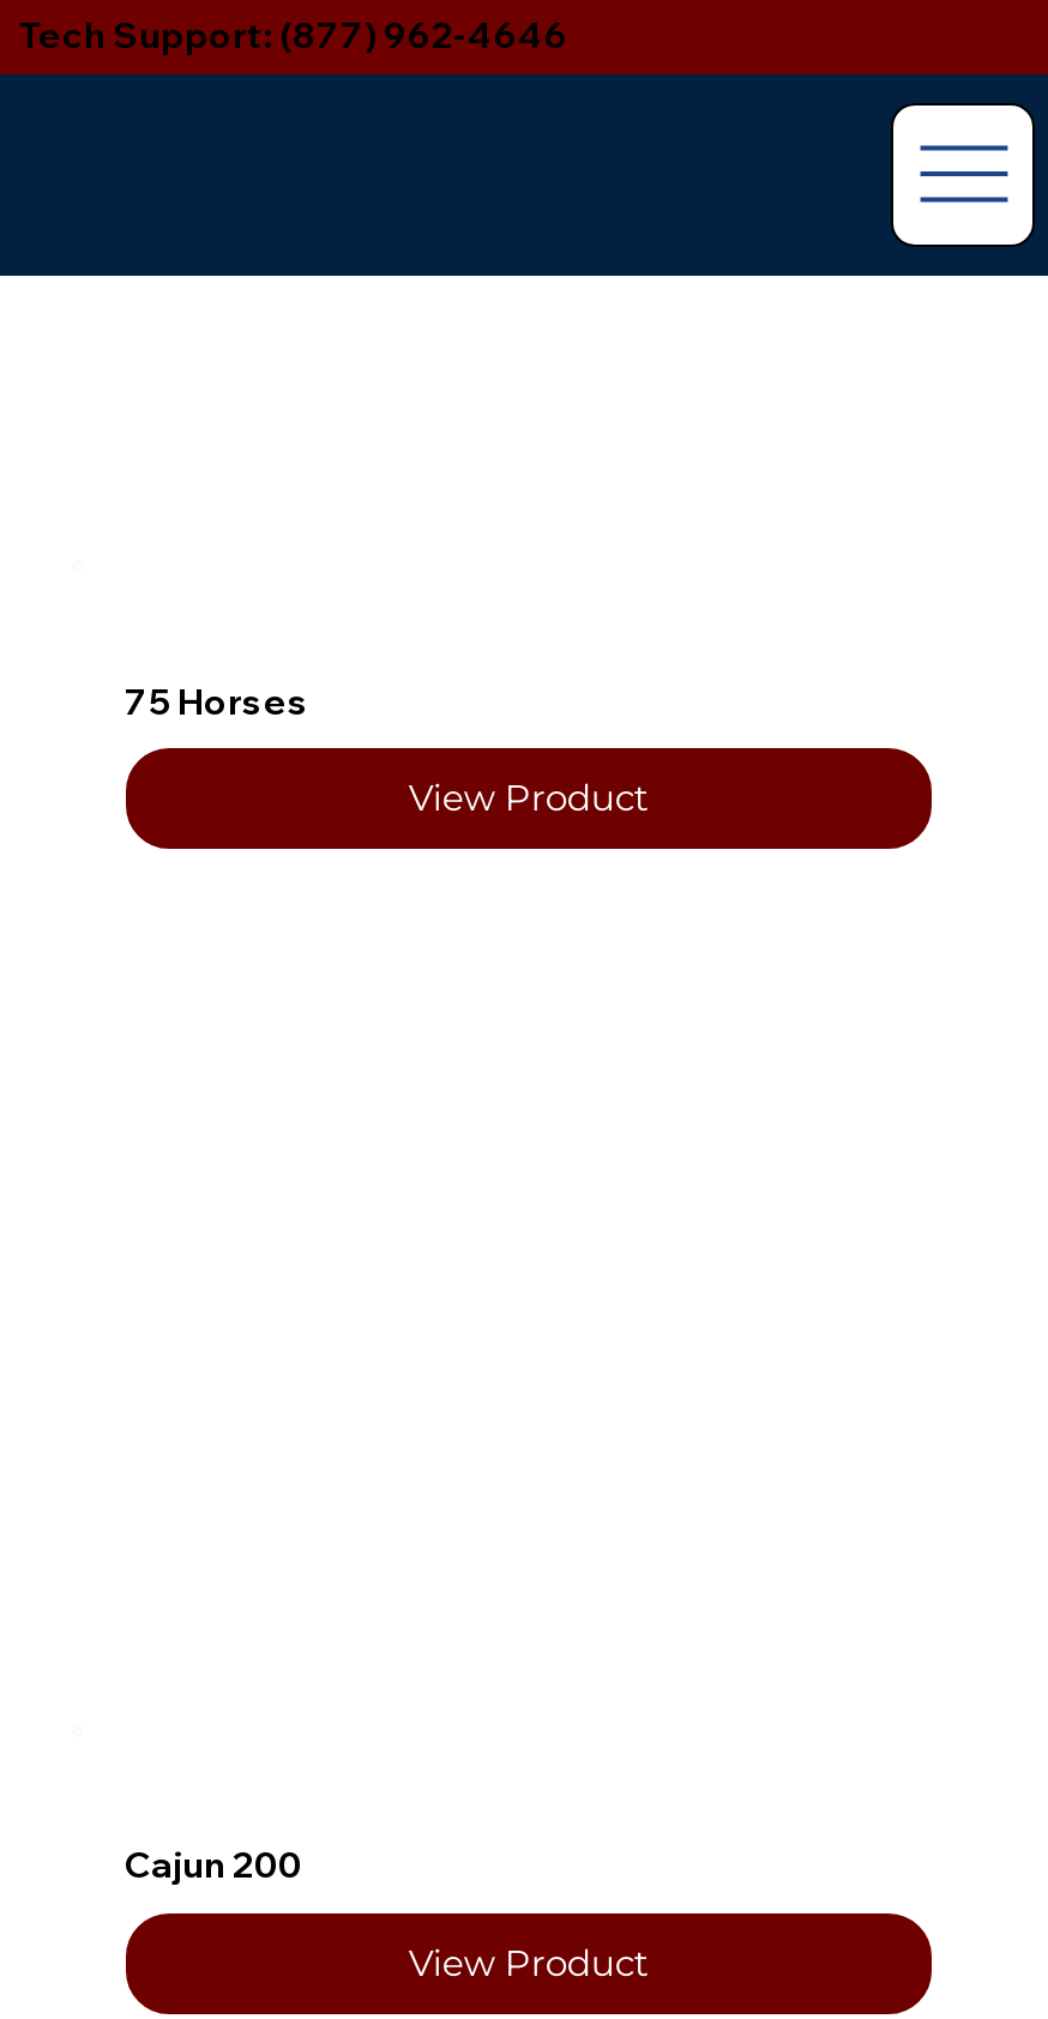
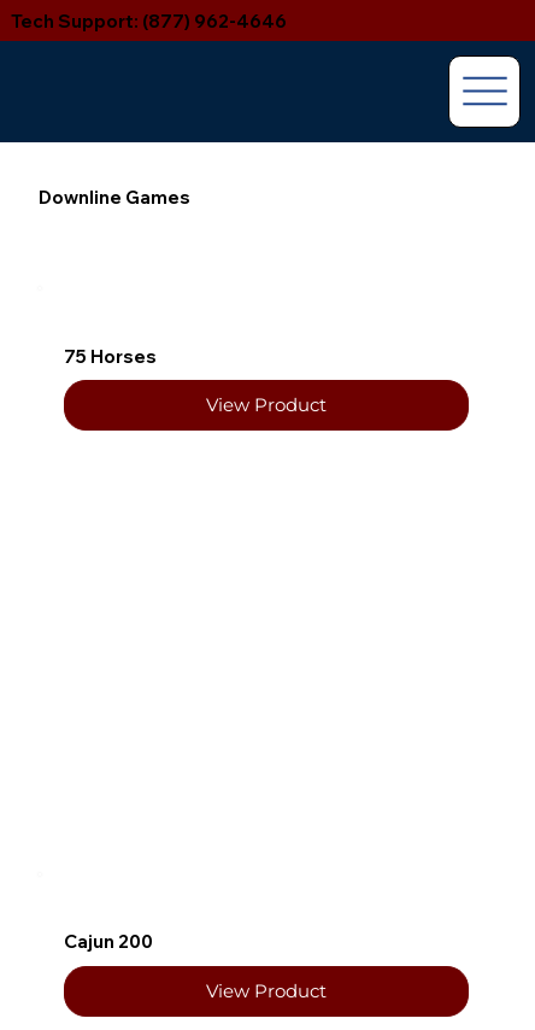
none -> [38,186,190,209] Downline Games

